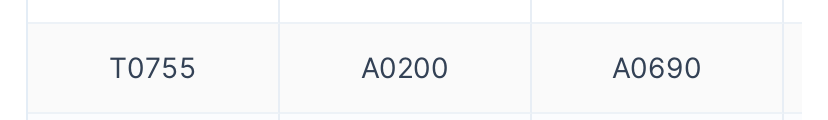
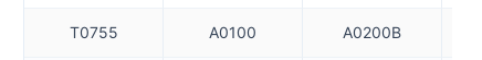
[361,50,702,84] A0200 | A0690 -> [209,23,401,41] A0100 | A0200B

